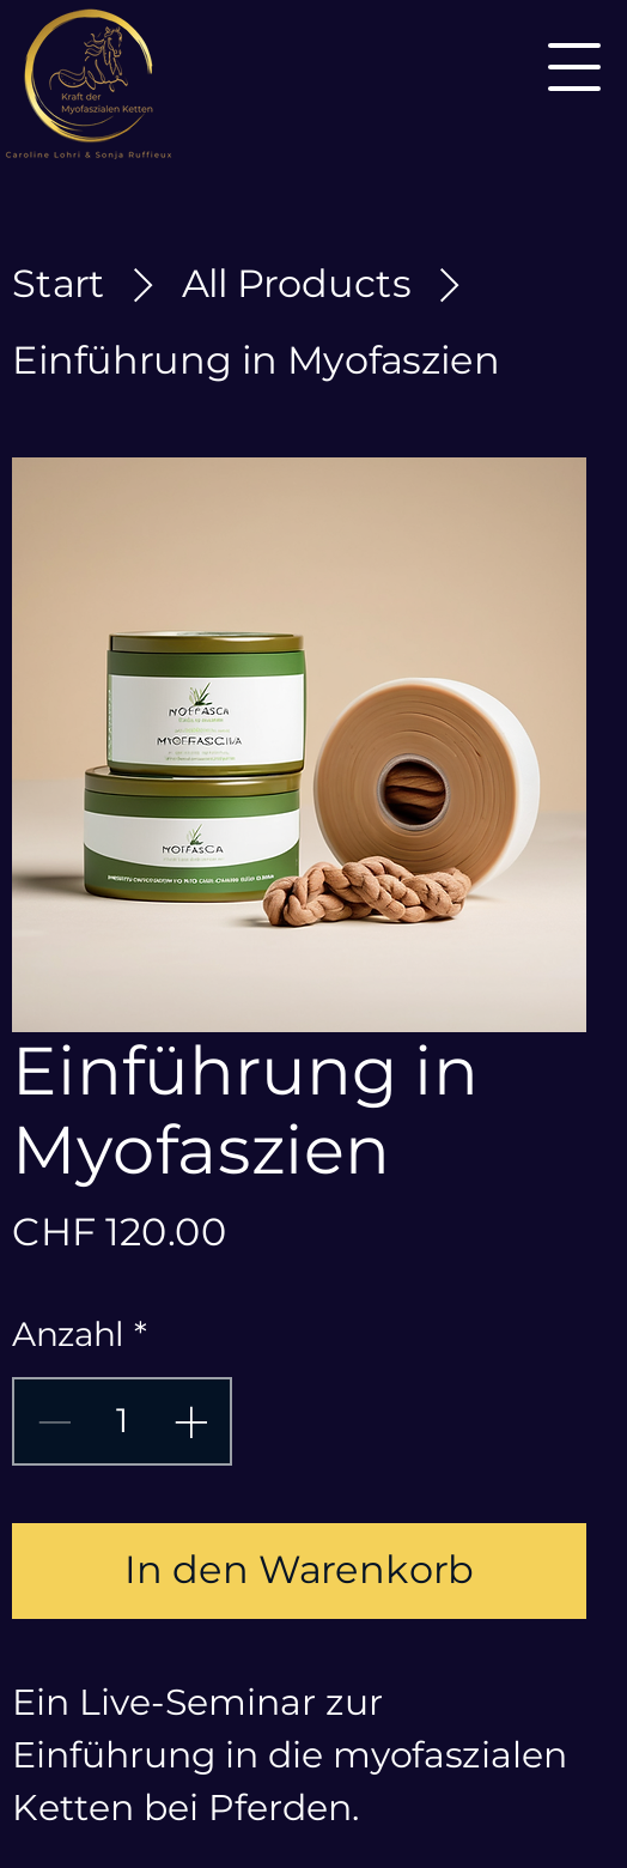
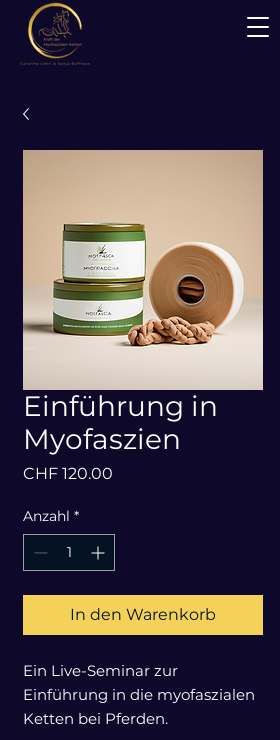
[12,261,500,383] Start | All Products | Einführung in Myofaszien -> none

